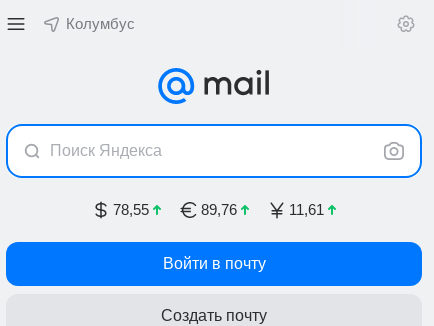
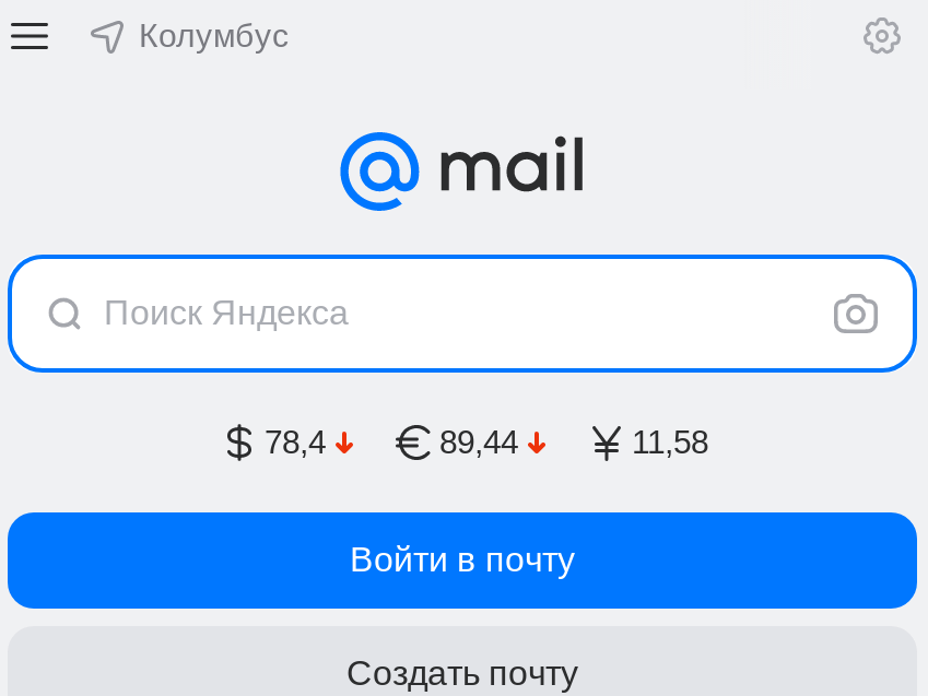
[112,201,148,218] 78,55 -> [265,423,326,460] 78,4
[200,201,236,218] 89,76 -> [439,423,518,460] 89,44
[288,201,323,218] 11,61 -> [632,423,708,460] 11,58

